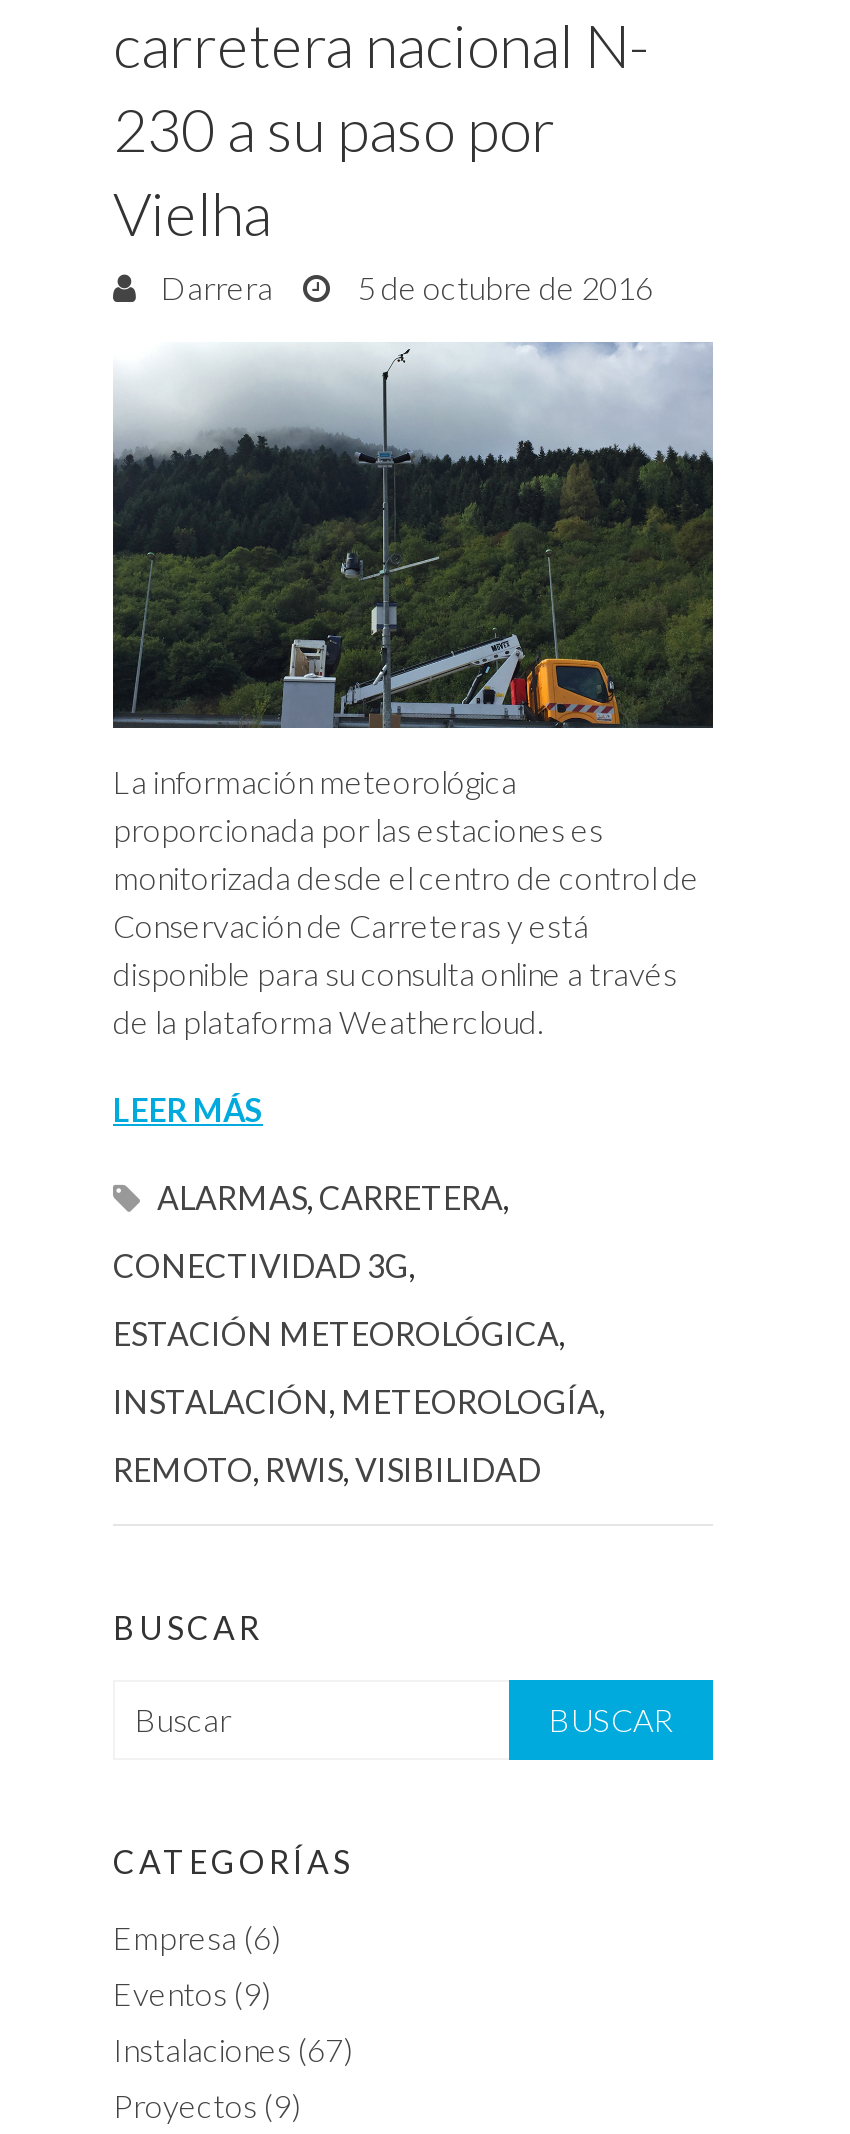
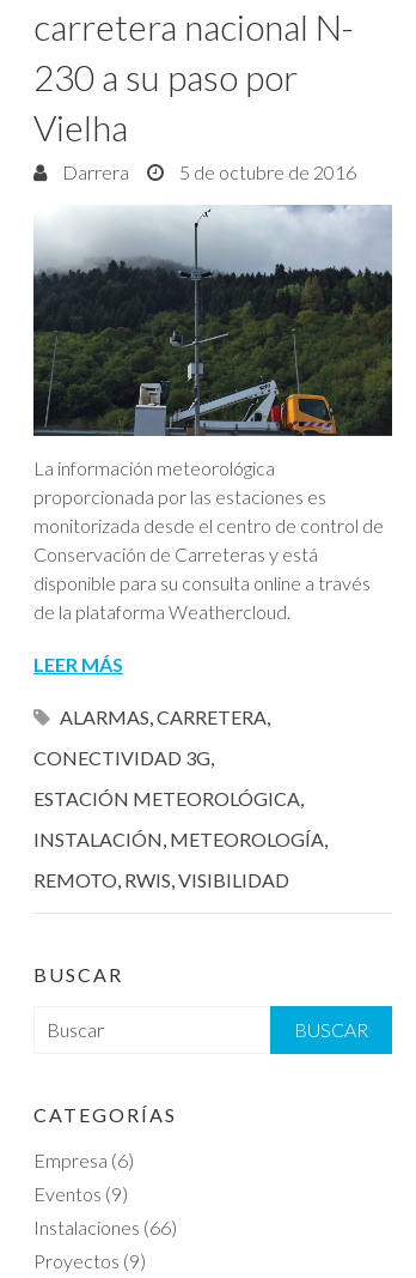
[113,2029,353,2067] Instalaciones (67) -> [33,1215,177,1238] Instalaciones (66)

